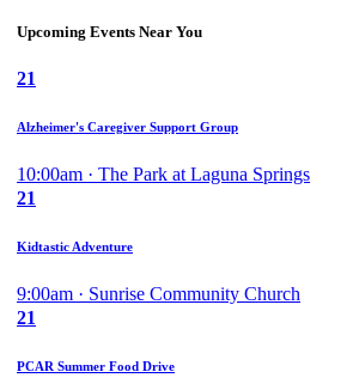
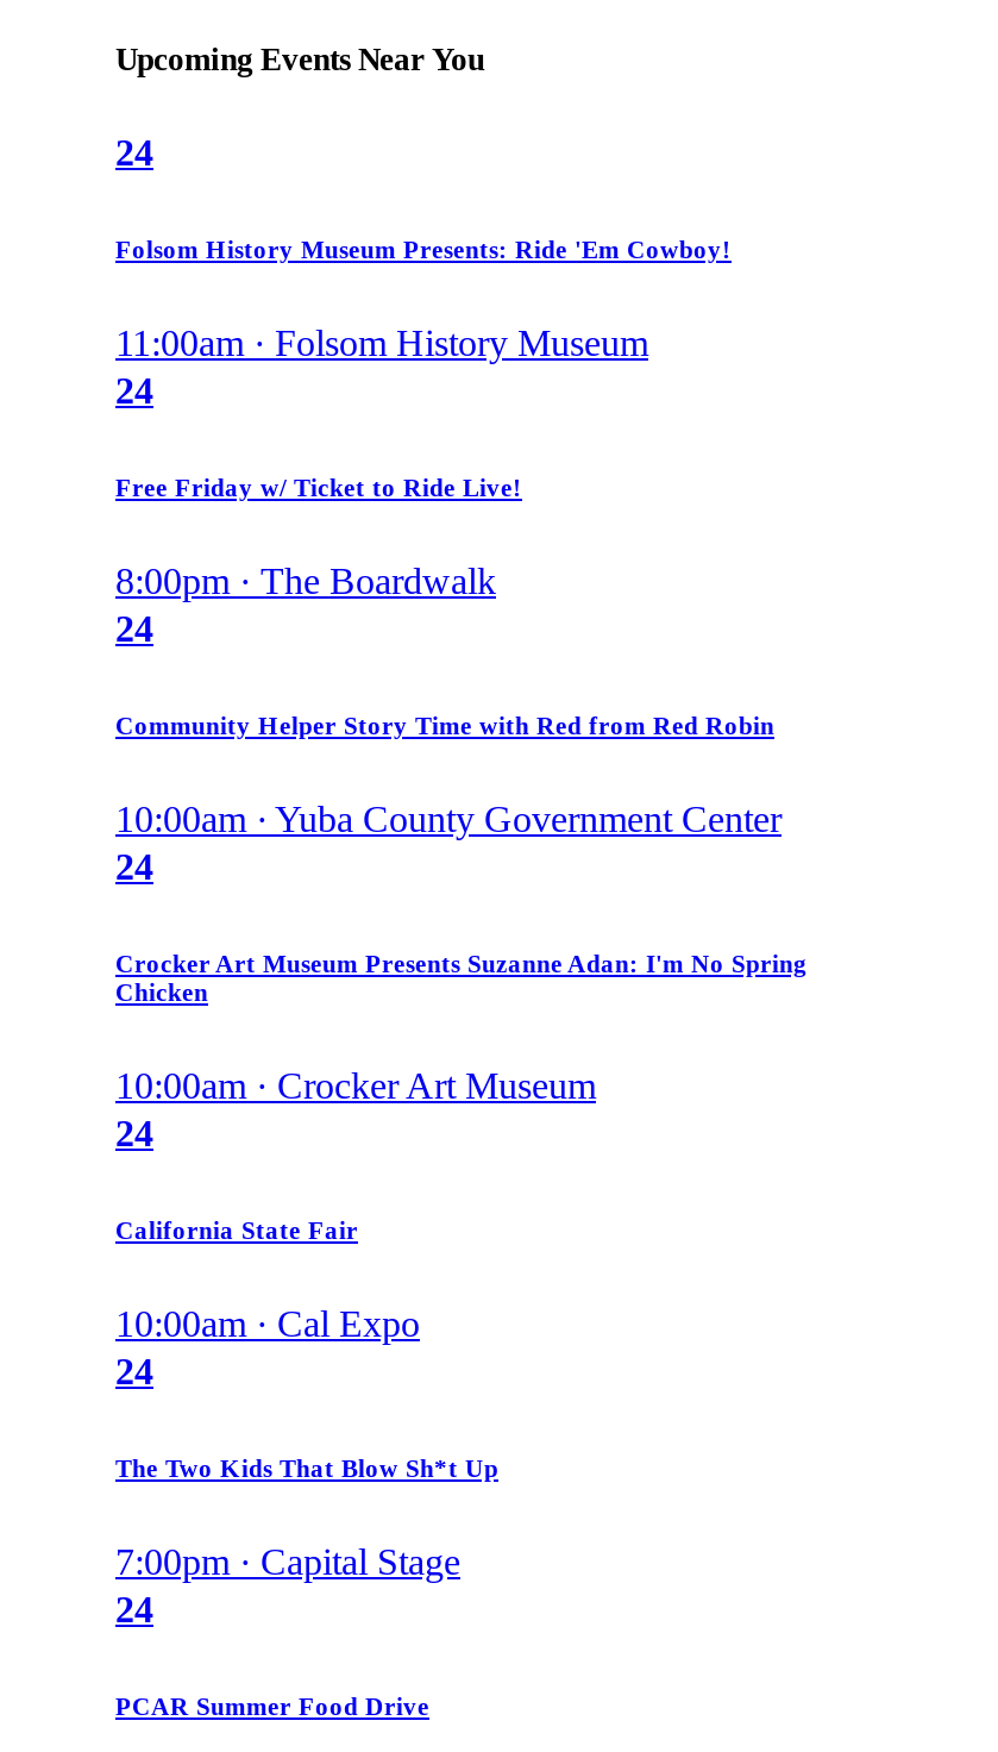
[17,68,310,328] 21 | Alzheimer's Caregiver Support Group | 10:00am · The Park at Laguna Springs | 21 | Kidtastic Adventure | 9:00am · Sunrise Community Church | 21 -> [115,132,808,1628] 24 | Folsom History Museum Presents: Ride 'Em Cowboy! | 11:00am · Folsom History Museum | 24 | Free Friday w/ Ticket to Ride Live! | 8:00pm · The Boardwalk | 24 | Community Helper Story Time with Red from Red Robin | 10:00am · Yuba County Government Center | 24 | Crocker Art Museum Presents Suzanne Adan: I'm No Spring | Chicken | 10:00am · Crocker Art Museum | 24 | California State Fair | 10:00am · Cal Expo | 24 | The Two Kids That Blow Sh*t Up | 7:00pm · Capital Stage | 24

